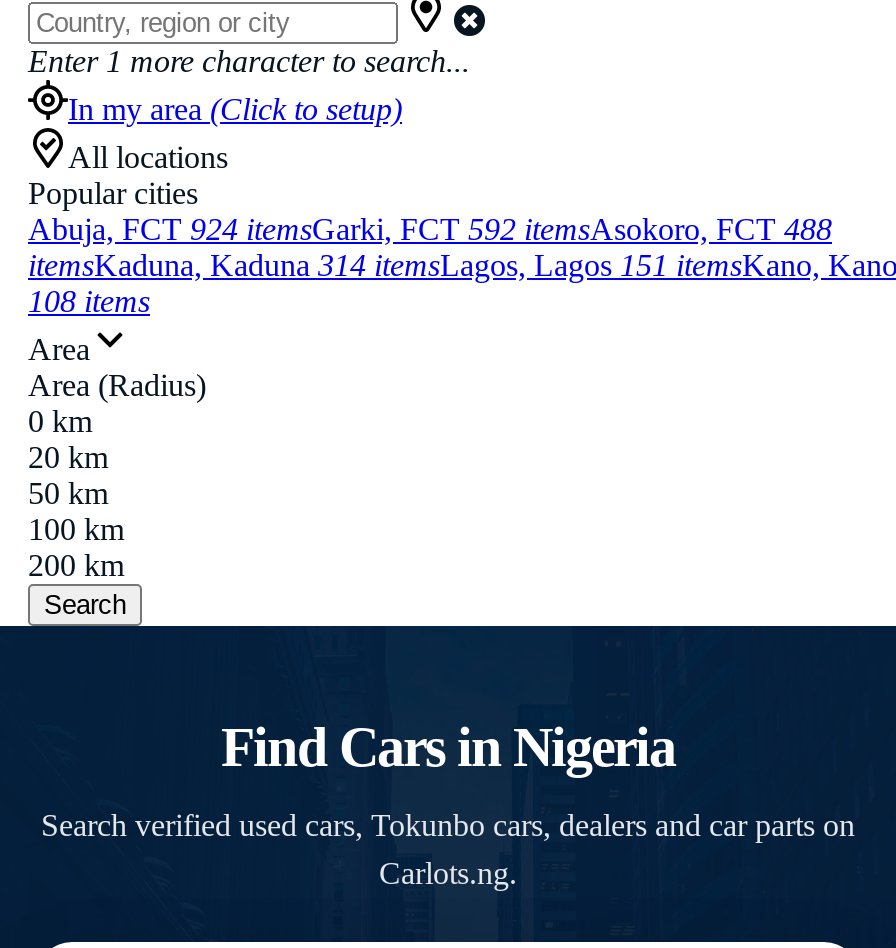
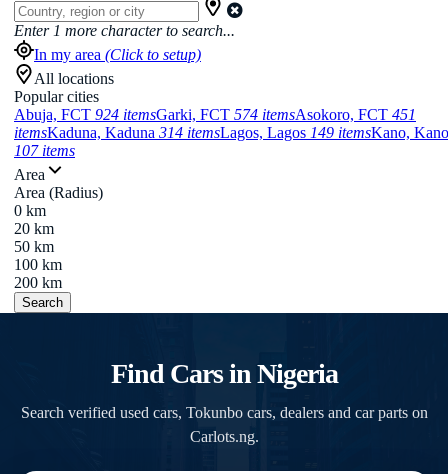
[28,212,832,246] Abuja, FCT 924 itemsGarki, FCT 592 itemsAsokoro, FCT 488 -> [14,106,416,123] Abuja, FCT 924 itemsGarki, FCT 574 itemsAsokoro, FCT 451
[28,248,896,282] itemsKaduna, Kaduna 314 itemsLagos, Lagos 151 itemsKano, Kano -> [14,124,448,141] itemsKaduna, Kaduna 314 itemsLagos, Lagos 149 itemsKano, Kano
[28,284,150,318] 108 items -> [14,142,75,159] 107 items

